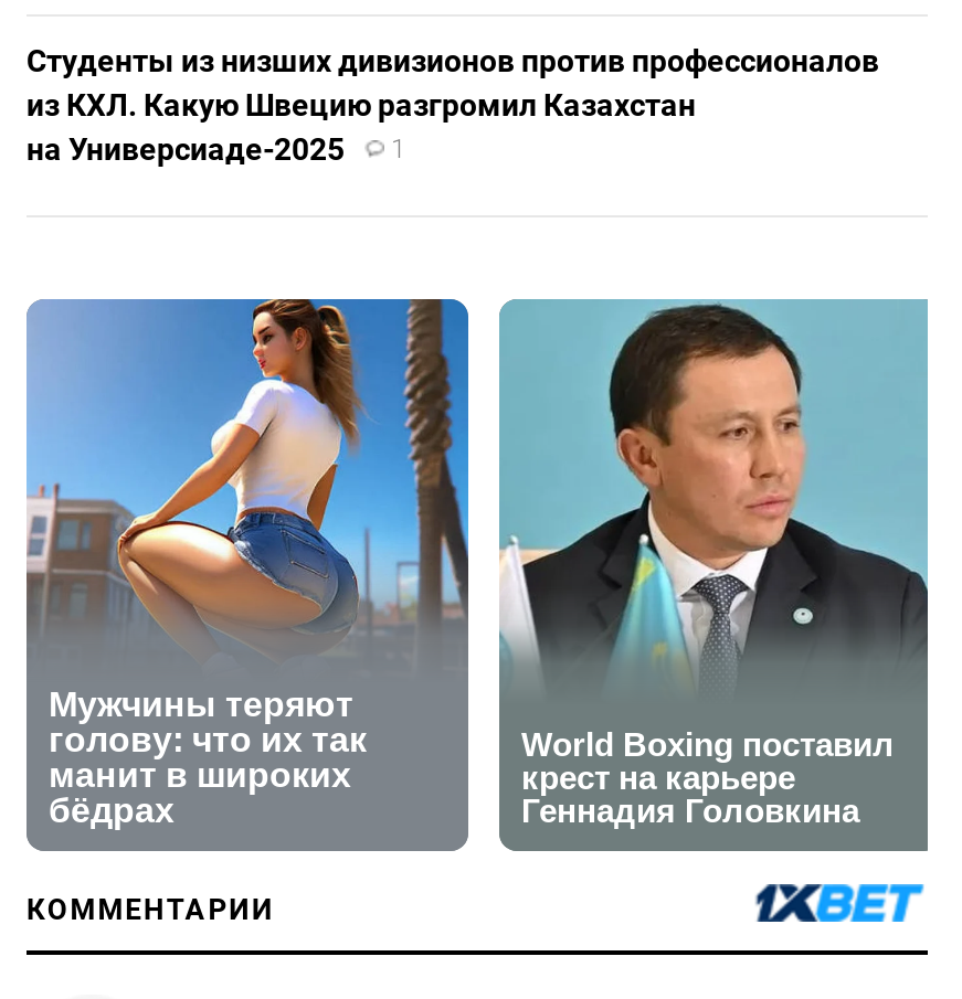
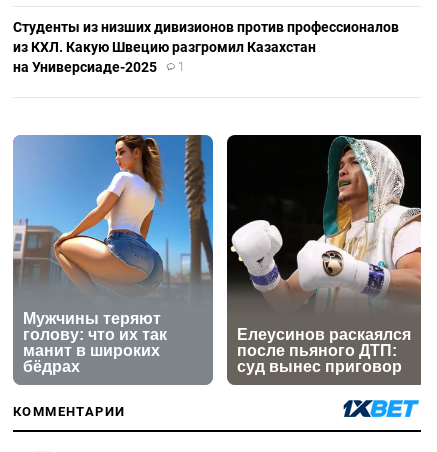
[497,299,930,849] [image] -> [226,134,422,382] [image]

